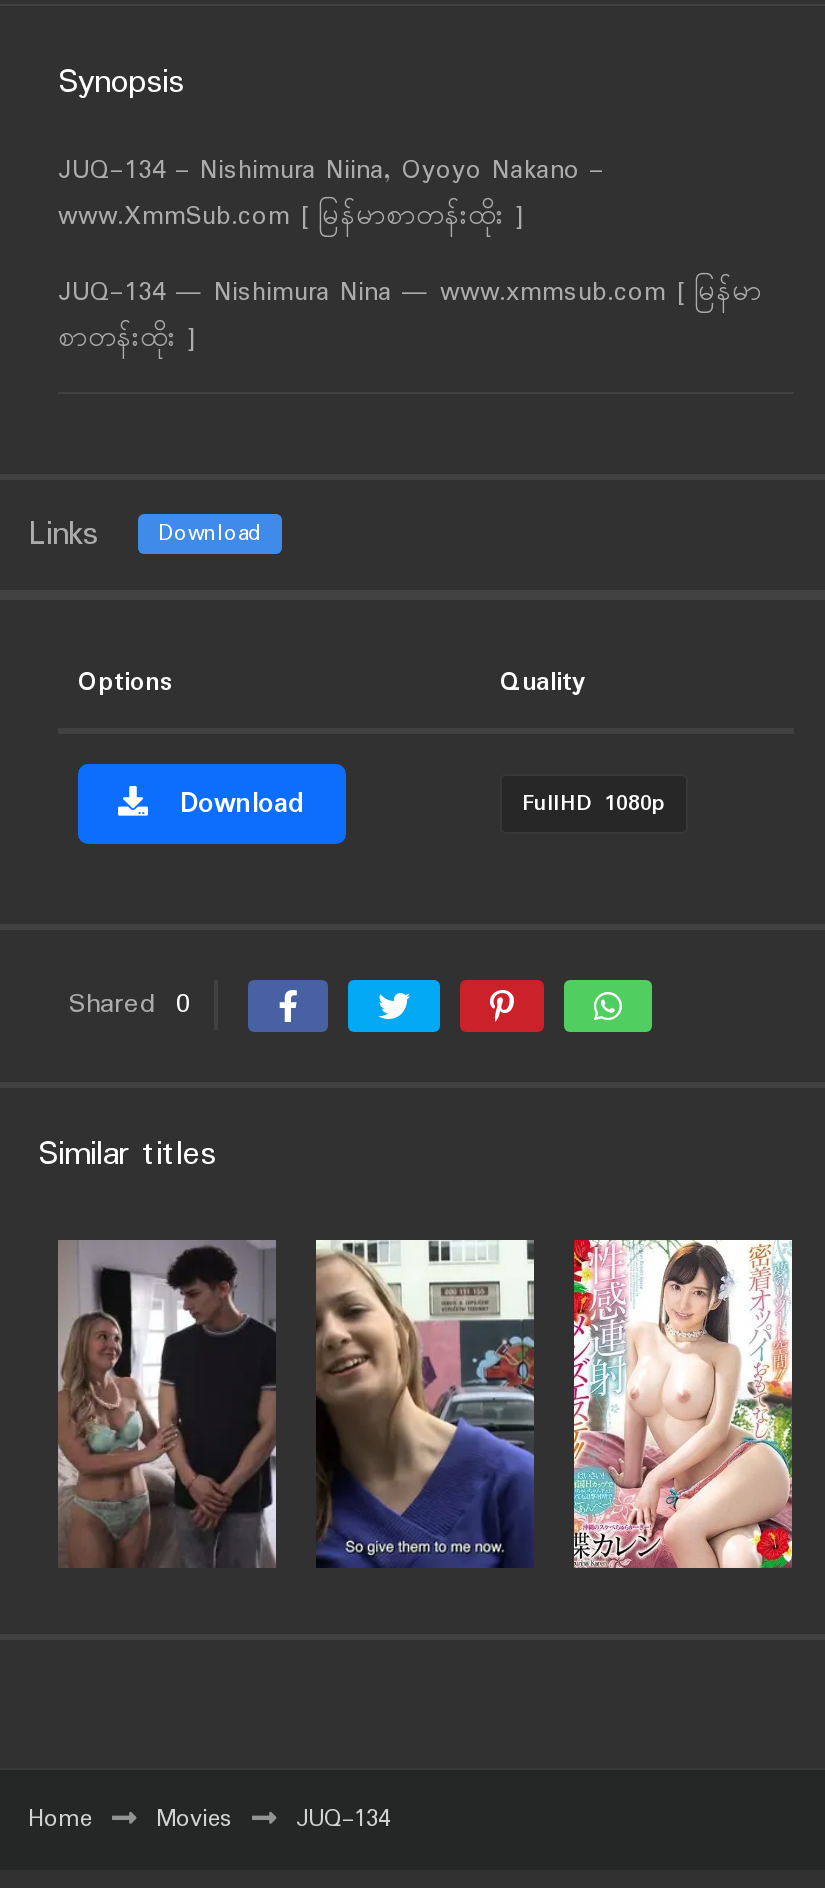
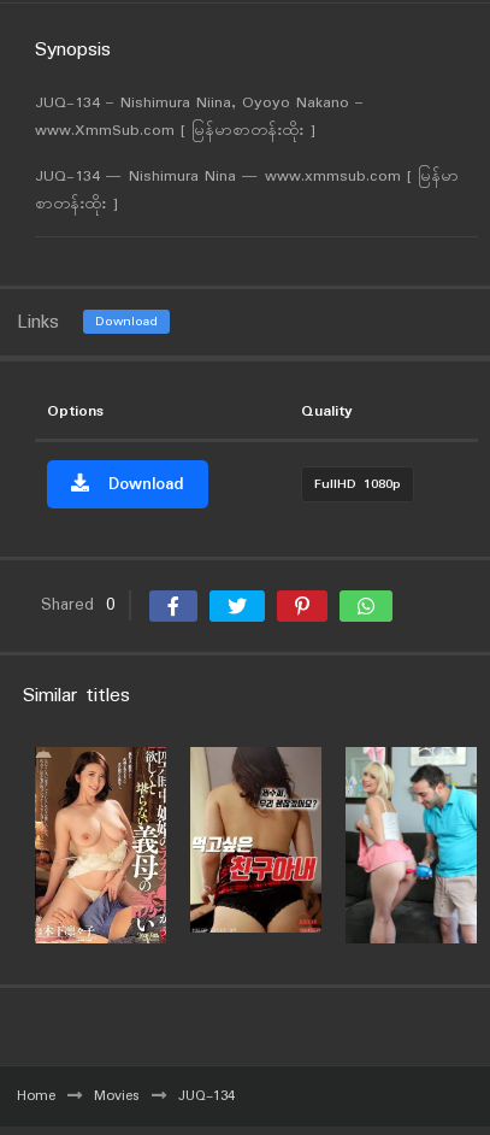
[56,1238,278,1568] [image] -> [35,747,167,945] [image]
[316,1238,536,1568] [image] -> [189,747,321,943] [image]
[572,1238,794,1570] [image] -> [344,746,478,945] [image]

